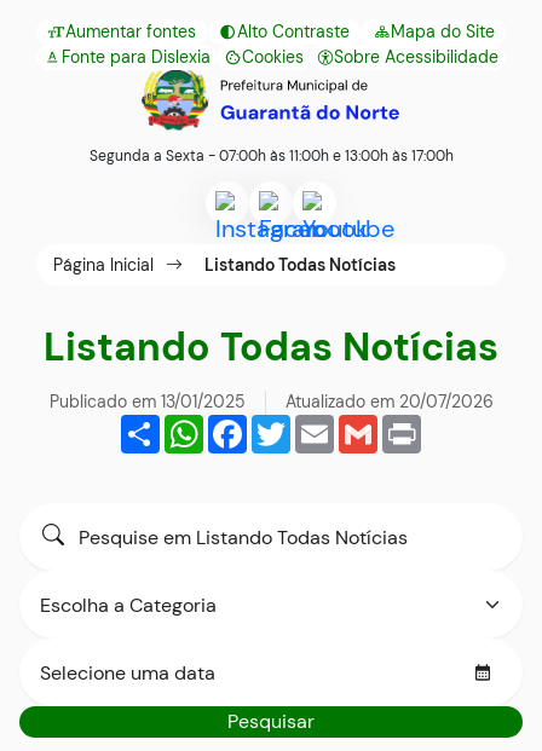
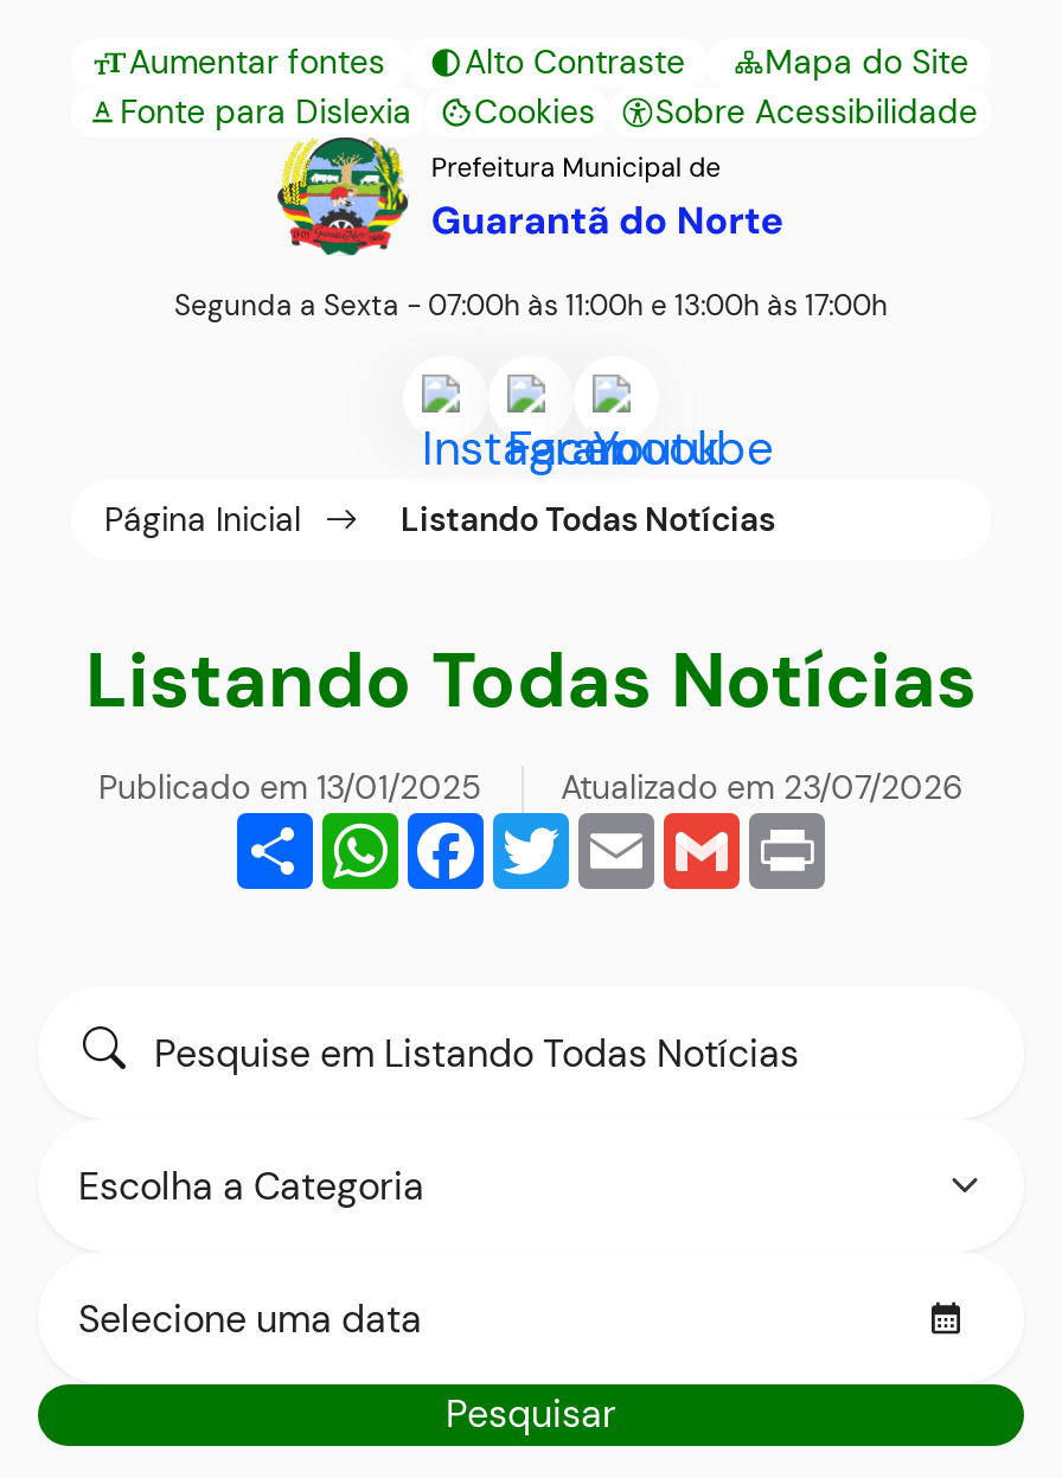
[285,391,493,413] Atualizado em 20/07/2026 -> [561,766,964,809] Atualizado em 23/07/2026

